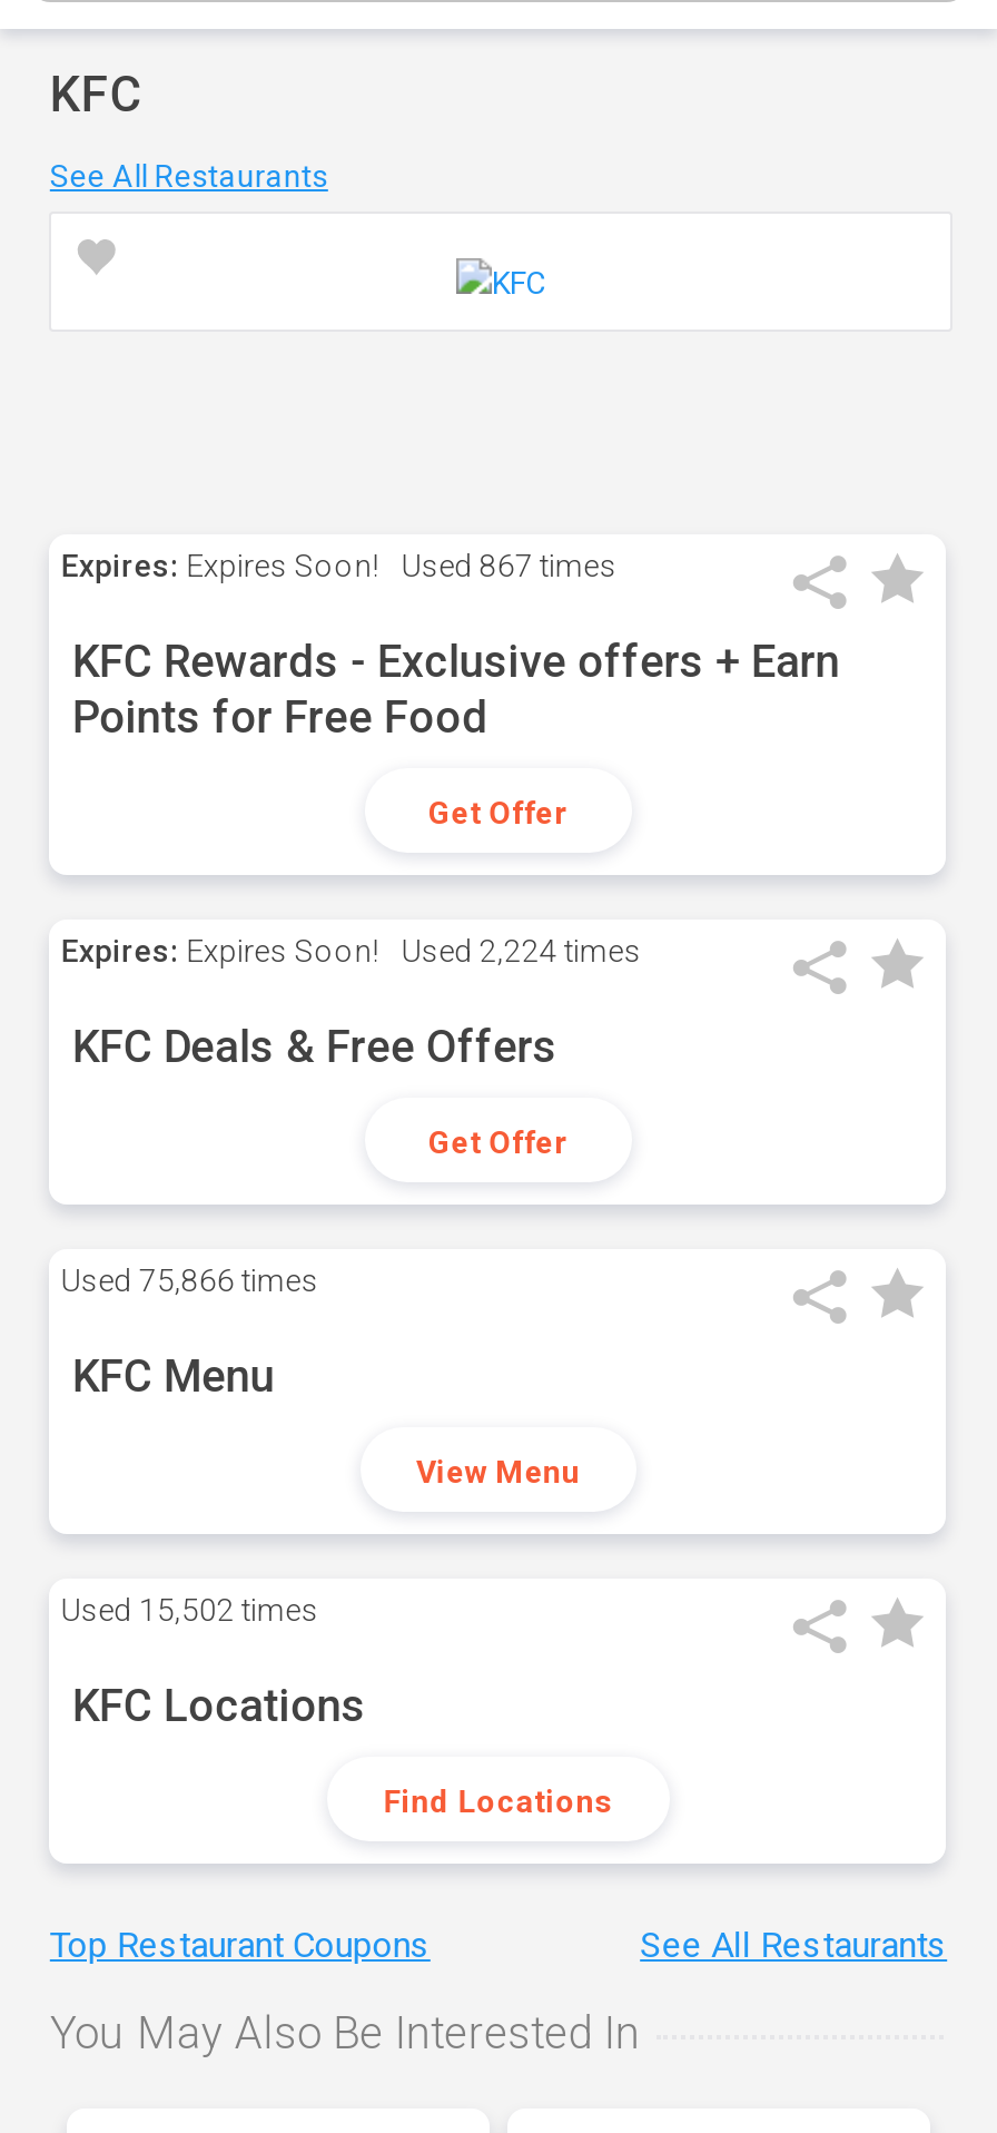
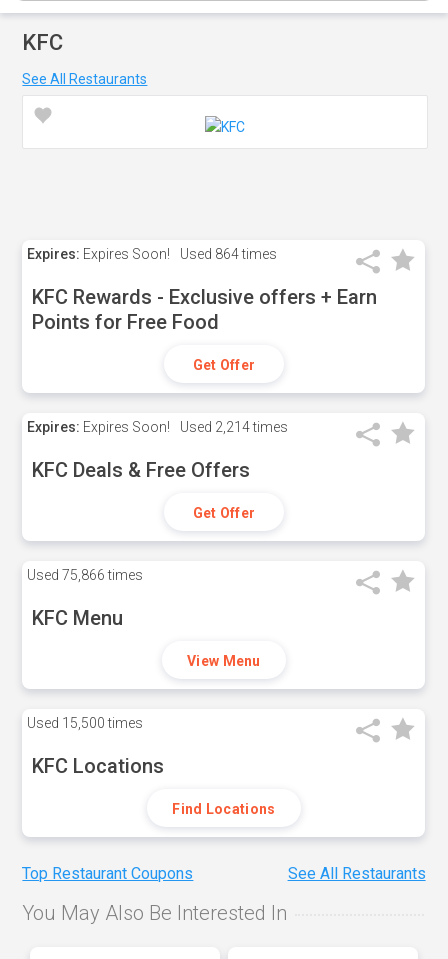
[61,548,617,583] Expires: Expires Soon! Used 867 times -> [27,246,277,262] Expires: Expires Soon! Used 864 times
[61,933,642,969] Expires: Expires Soon! Used 2,224 times -> [27,419,288,435] Expires: Expires Soon! Used 2,214 times
[61,1592,319,1628] Used 15,502 times -> [27,715,143,731] Used 15,500 times

